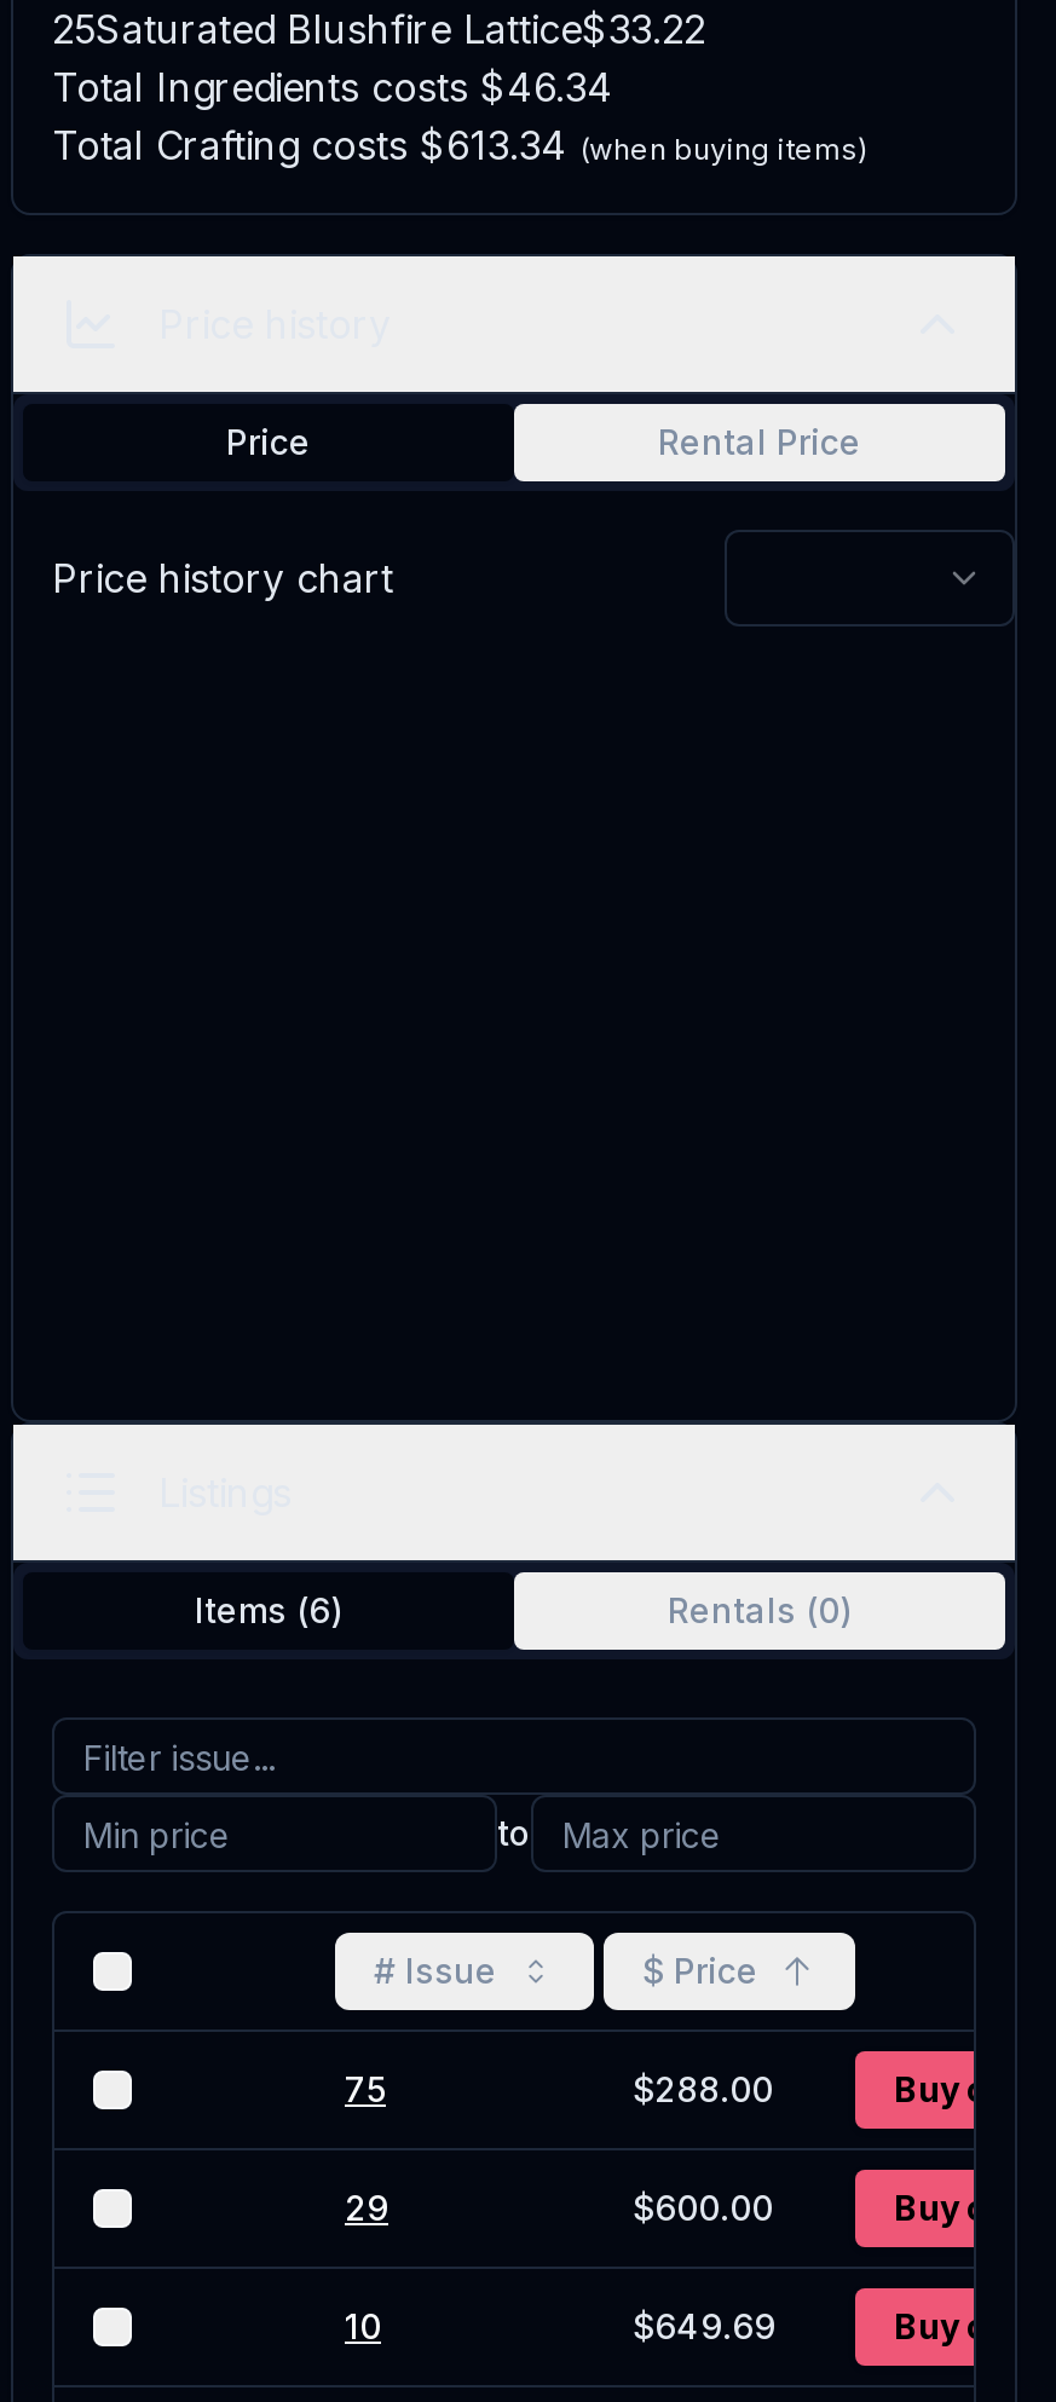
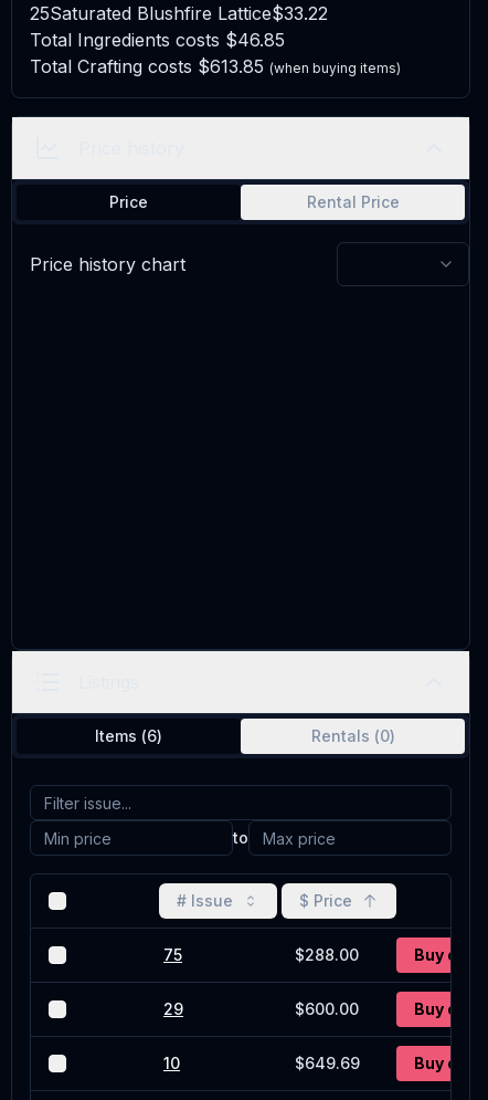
[52,63,613,111] Total Ingredients costs $46.34 -> [30,29,285,51] Total Ingredients costs $46.85
[52,121,867,169] Total Crafting costs $613.34 (when buying items) -> [30,55,401,77] Total Crafting costs $613.85 (when buying items)

